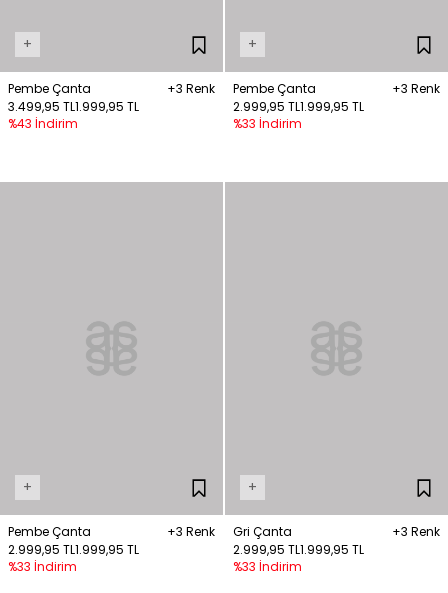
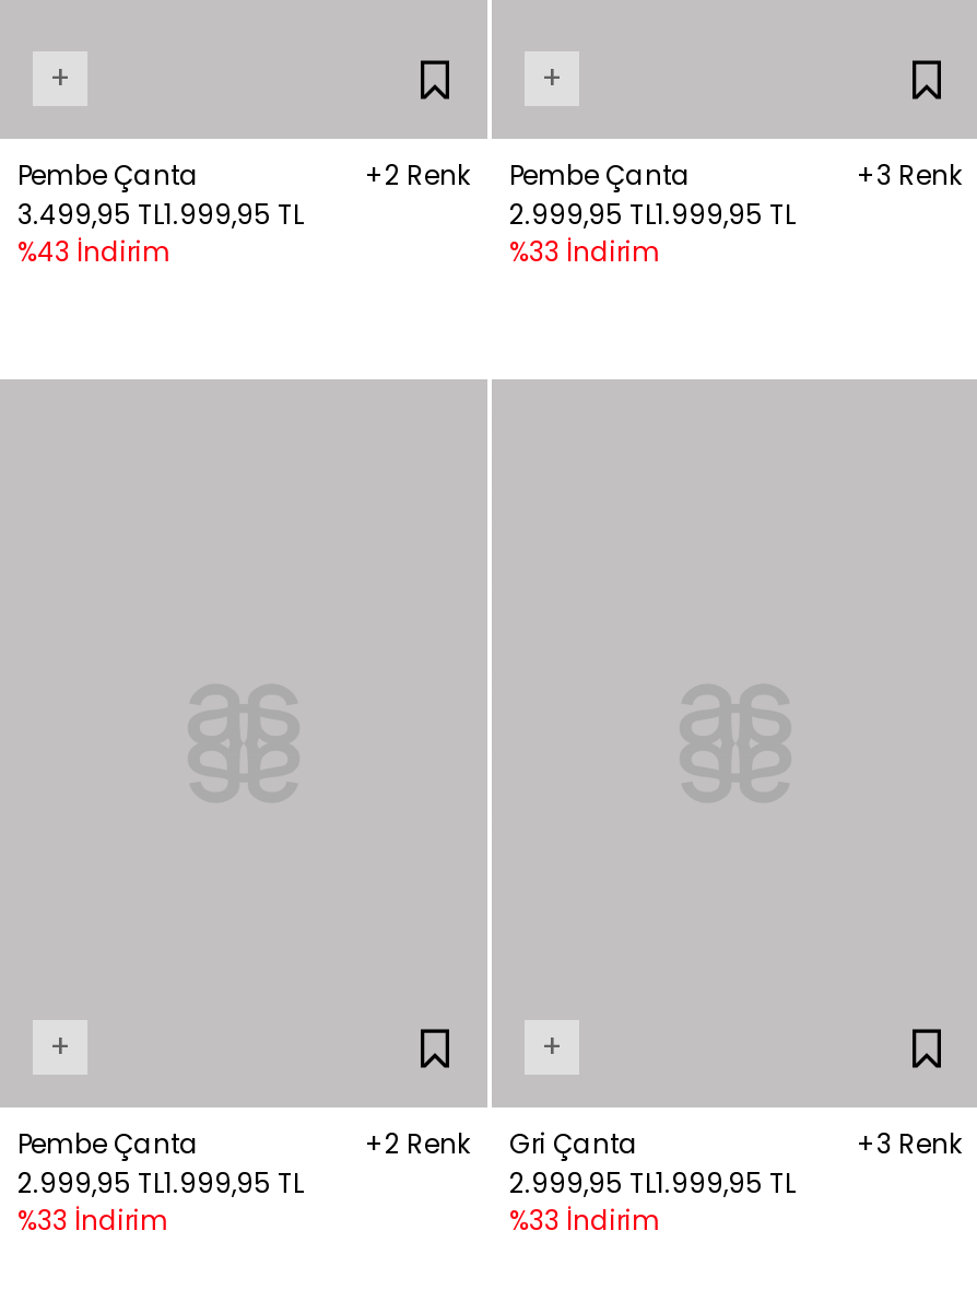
[167,80,316,97] +3 Renk Pembe Çanta -> [365,156,691,193] +2 Renk Pembe Çanta
[167,523,292,540] +3 Renk Gri Çanta -> [365,1125,638,1162] +2 Renk Gri Çanta

